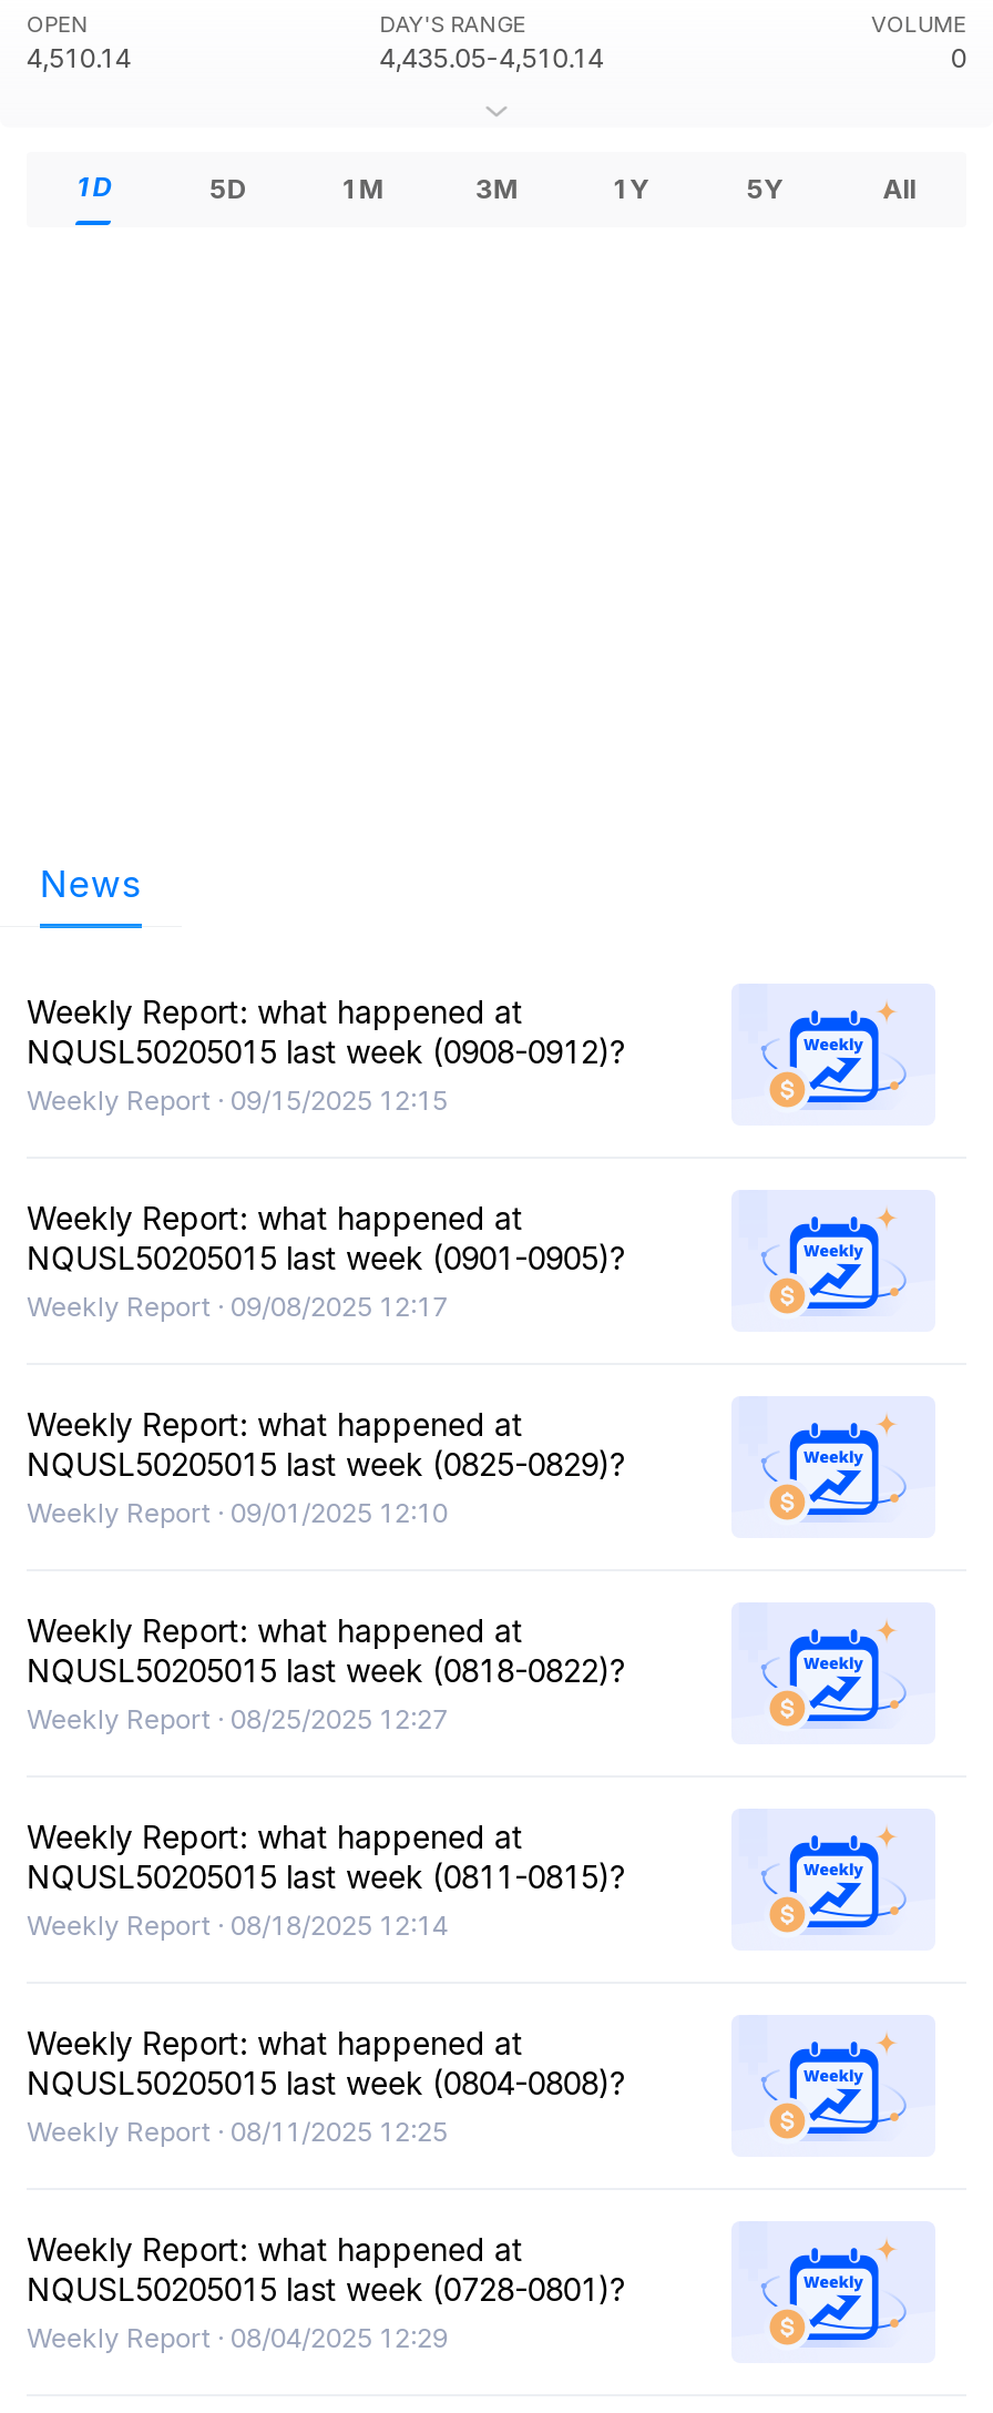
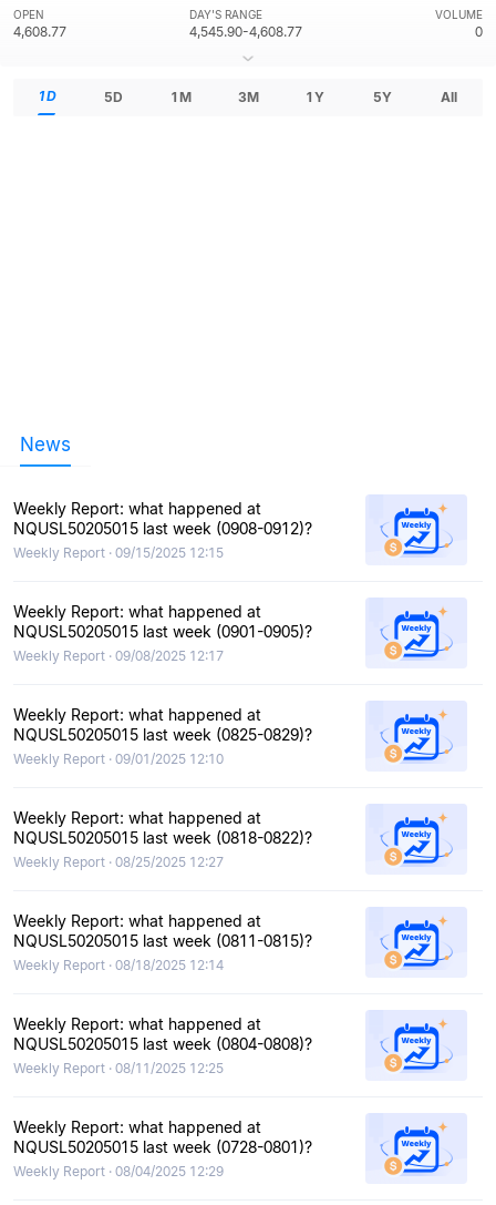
[27,41,131,74] 4,510.14 -> [13,23,66,40] 4,608.77
[379,41,603,74] 4,435.05-4,510.14 -> [190,23,302,40] 4,545.90-4,608.77

